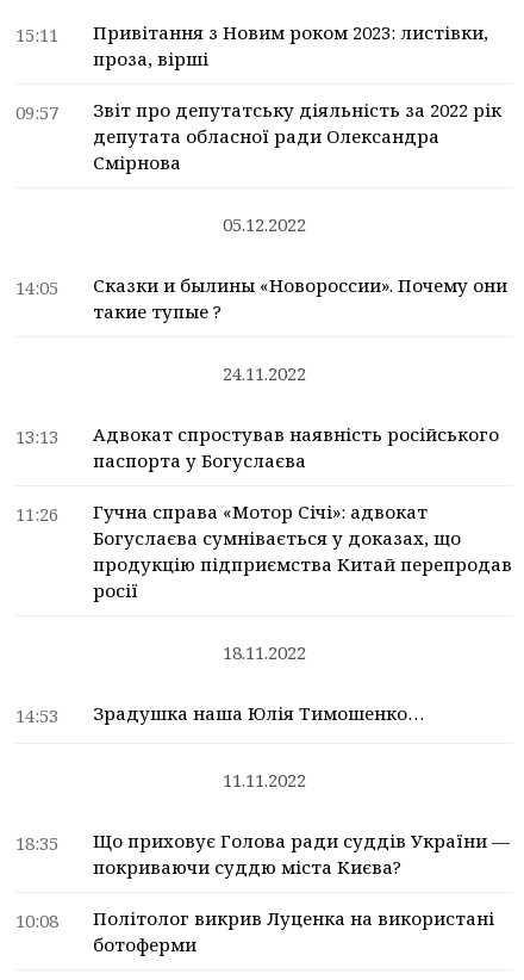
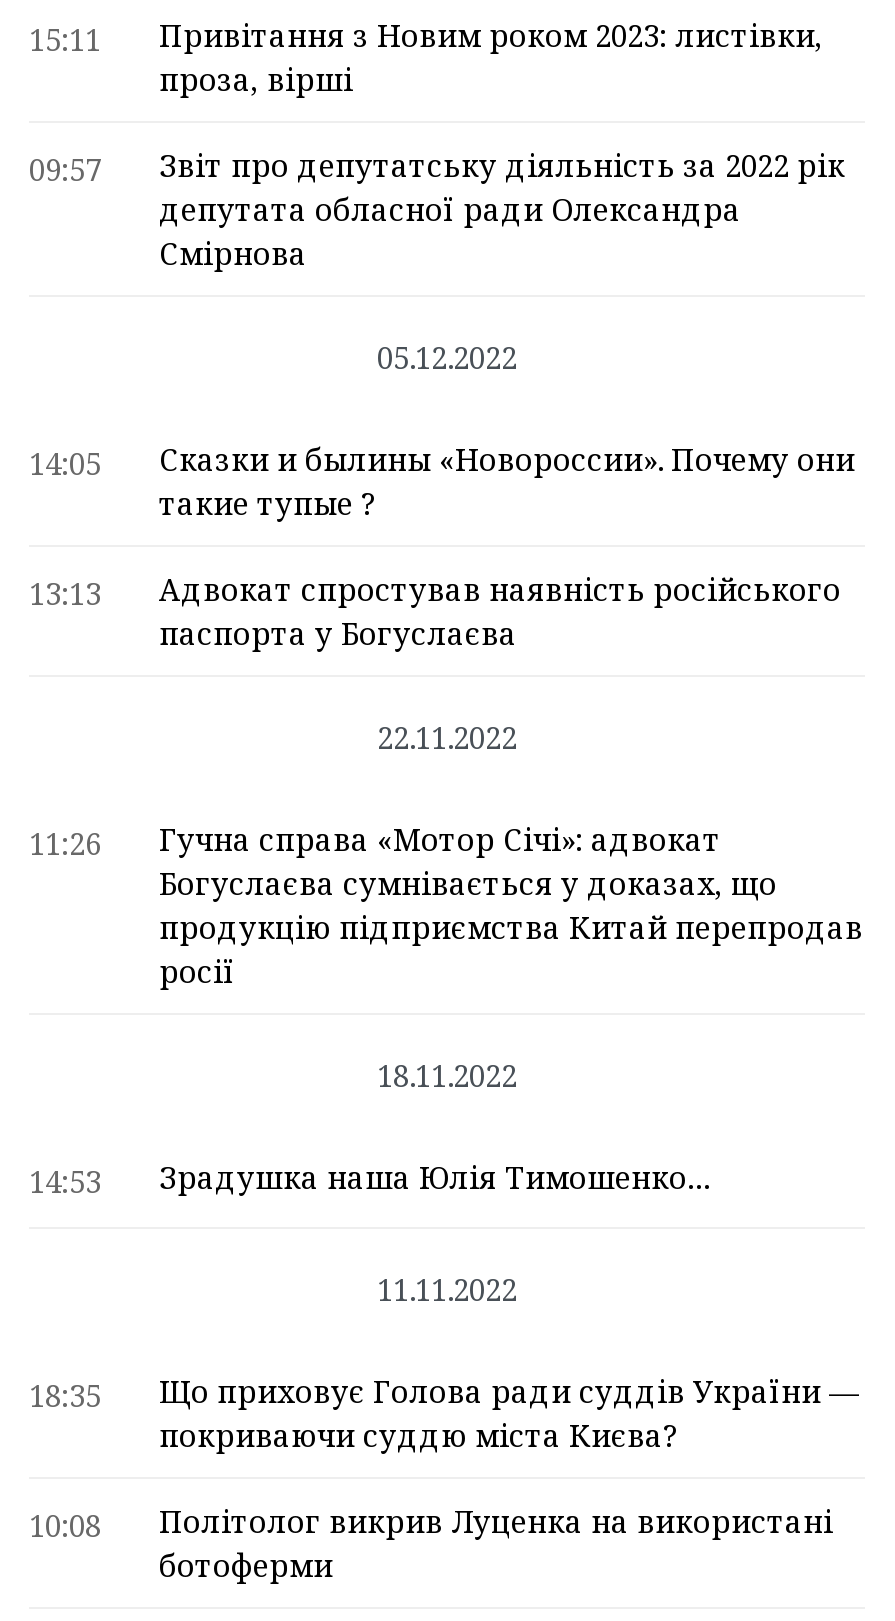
[223,361,306,385] 24.11.2022 -> none
moved [15,422,499,472] -> [29,569,841,653]: 13:13 | Адвокат спростував наявність російського | паспорта у Богуслаєва
none -> [377,717,517,757] 22.11.2022

